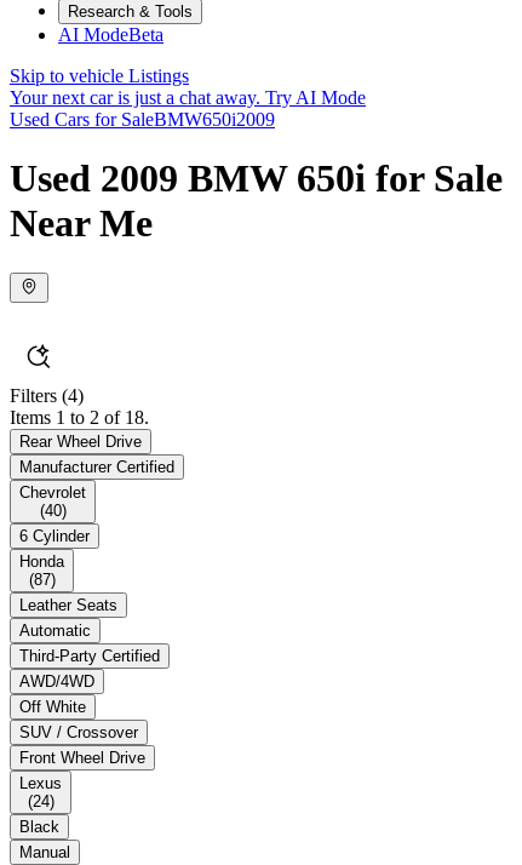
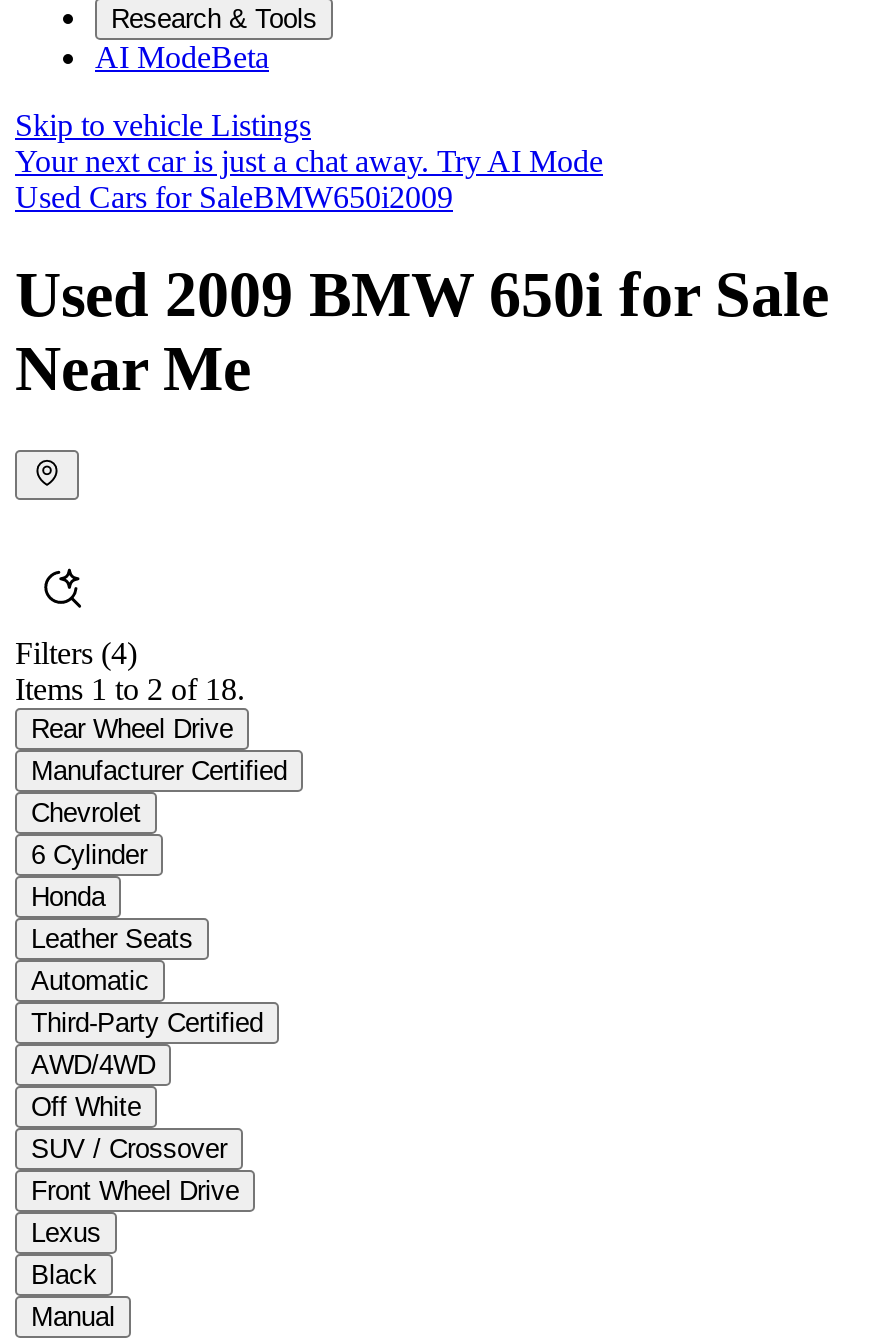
[39,501,66,520] (40) -> none
[28,570,55,589] (87) -> none
[27,792,54,810] (24) -> none

